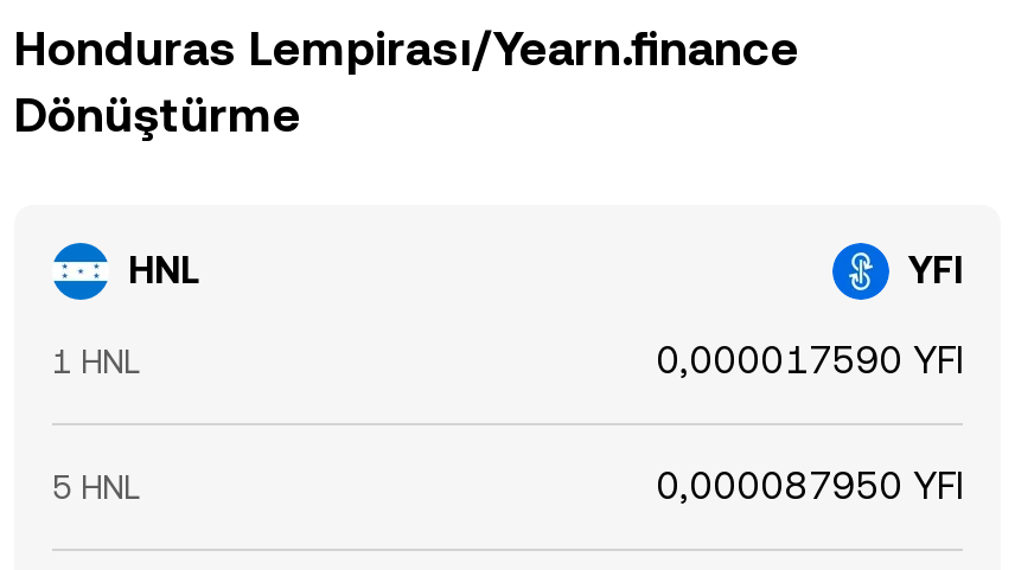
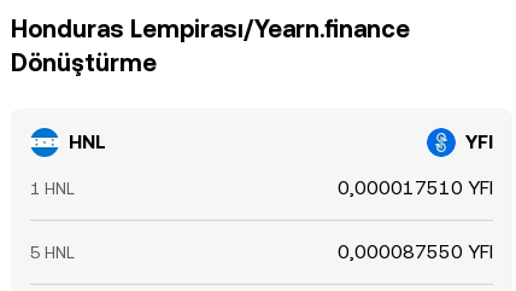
[657,338,963,383] 0,000017590 YFI -> [338,176,493,199] 0,000017510 YFI
[657,463,963,508] 0,000087950 YFI -> [338,240,493,263] 0,000087550 YFI

